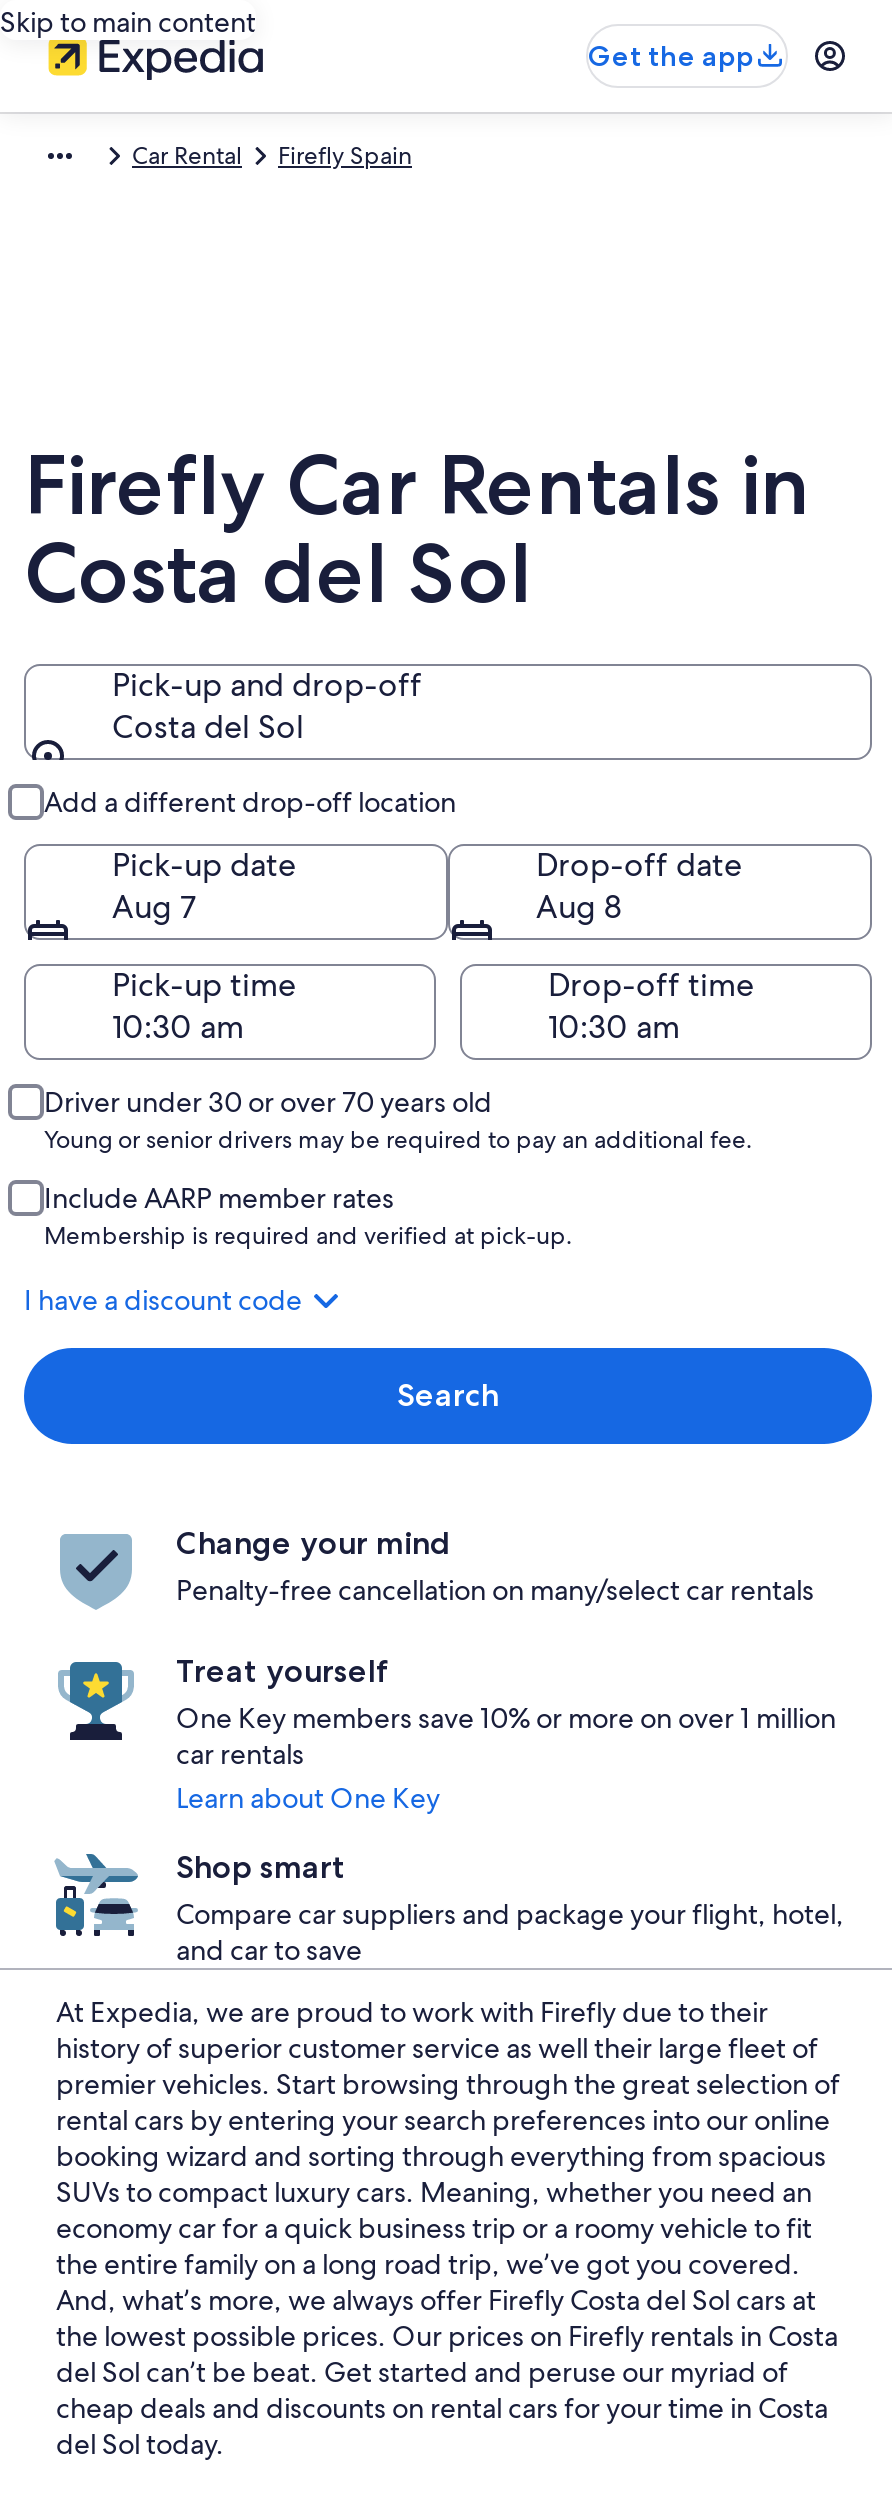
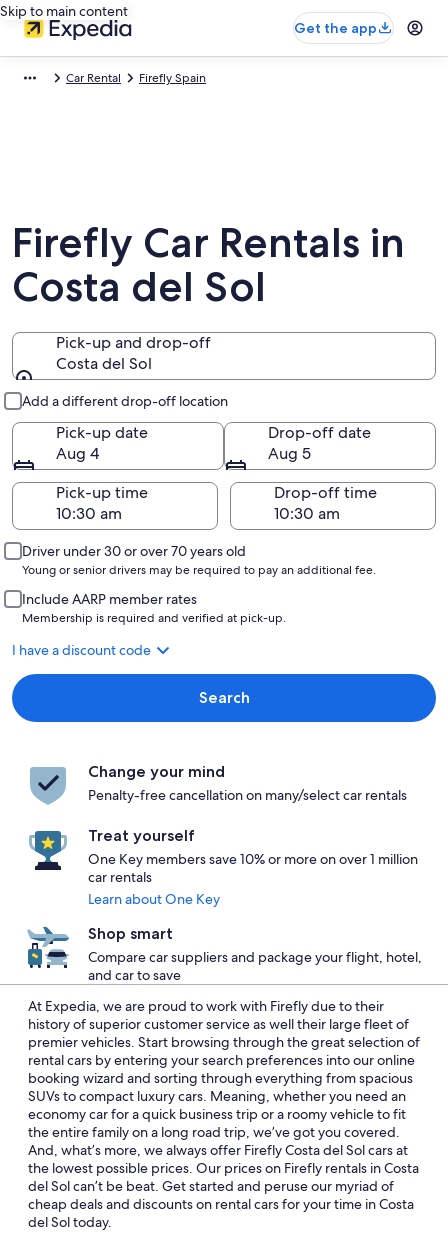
[112,886,196,928] Aug 7 -> [56,443,99,464] Aug 4
[536,886,622,928] Aug 8 -> [268,443,311,464] Aug 5

